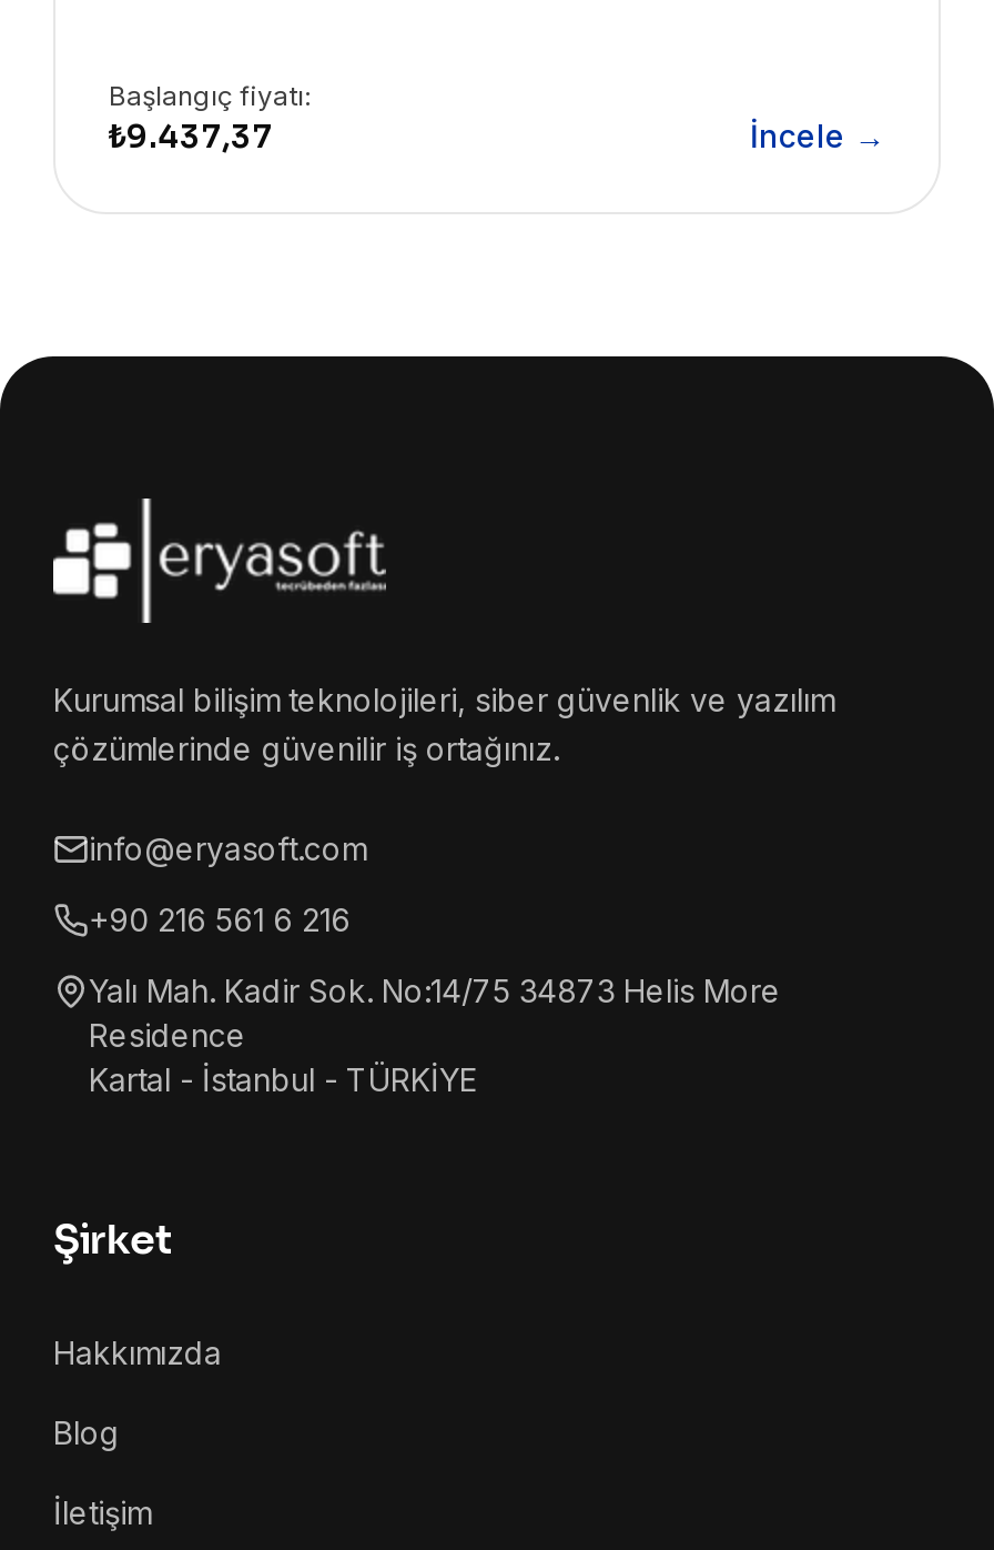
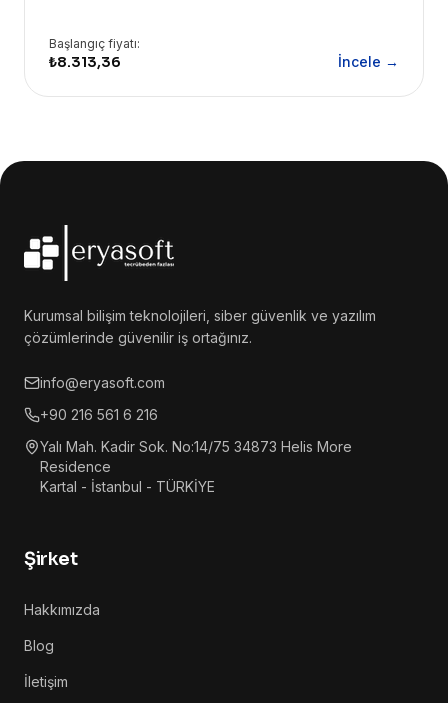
[109,117,273,157] ₺9.437,37 -> [49,53,121,71] ₺8.313,36

